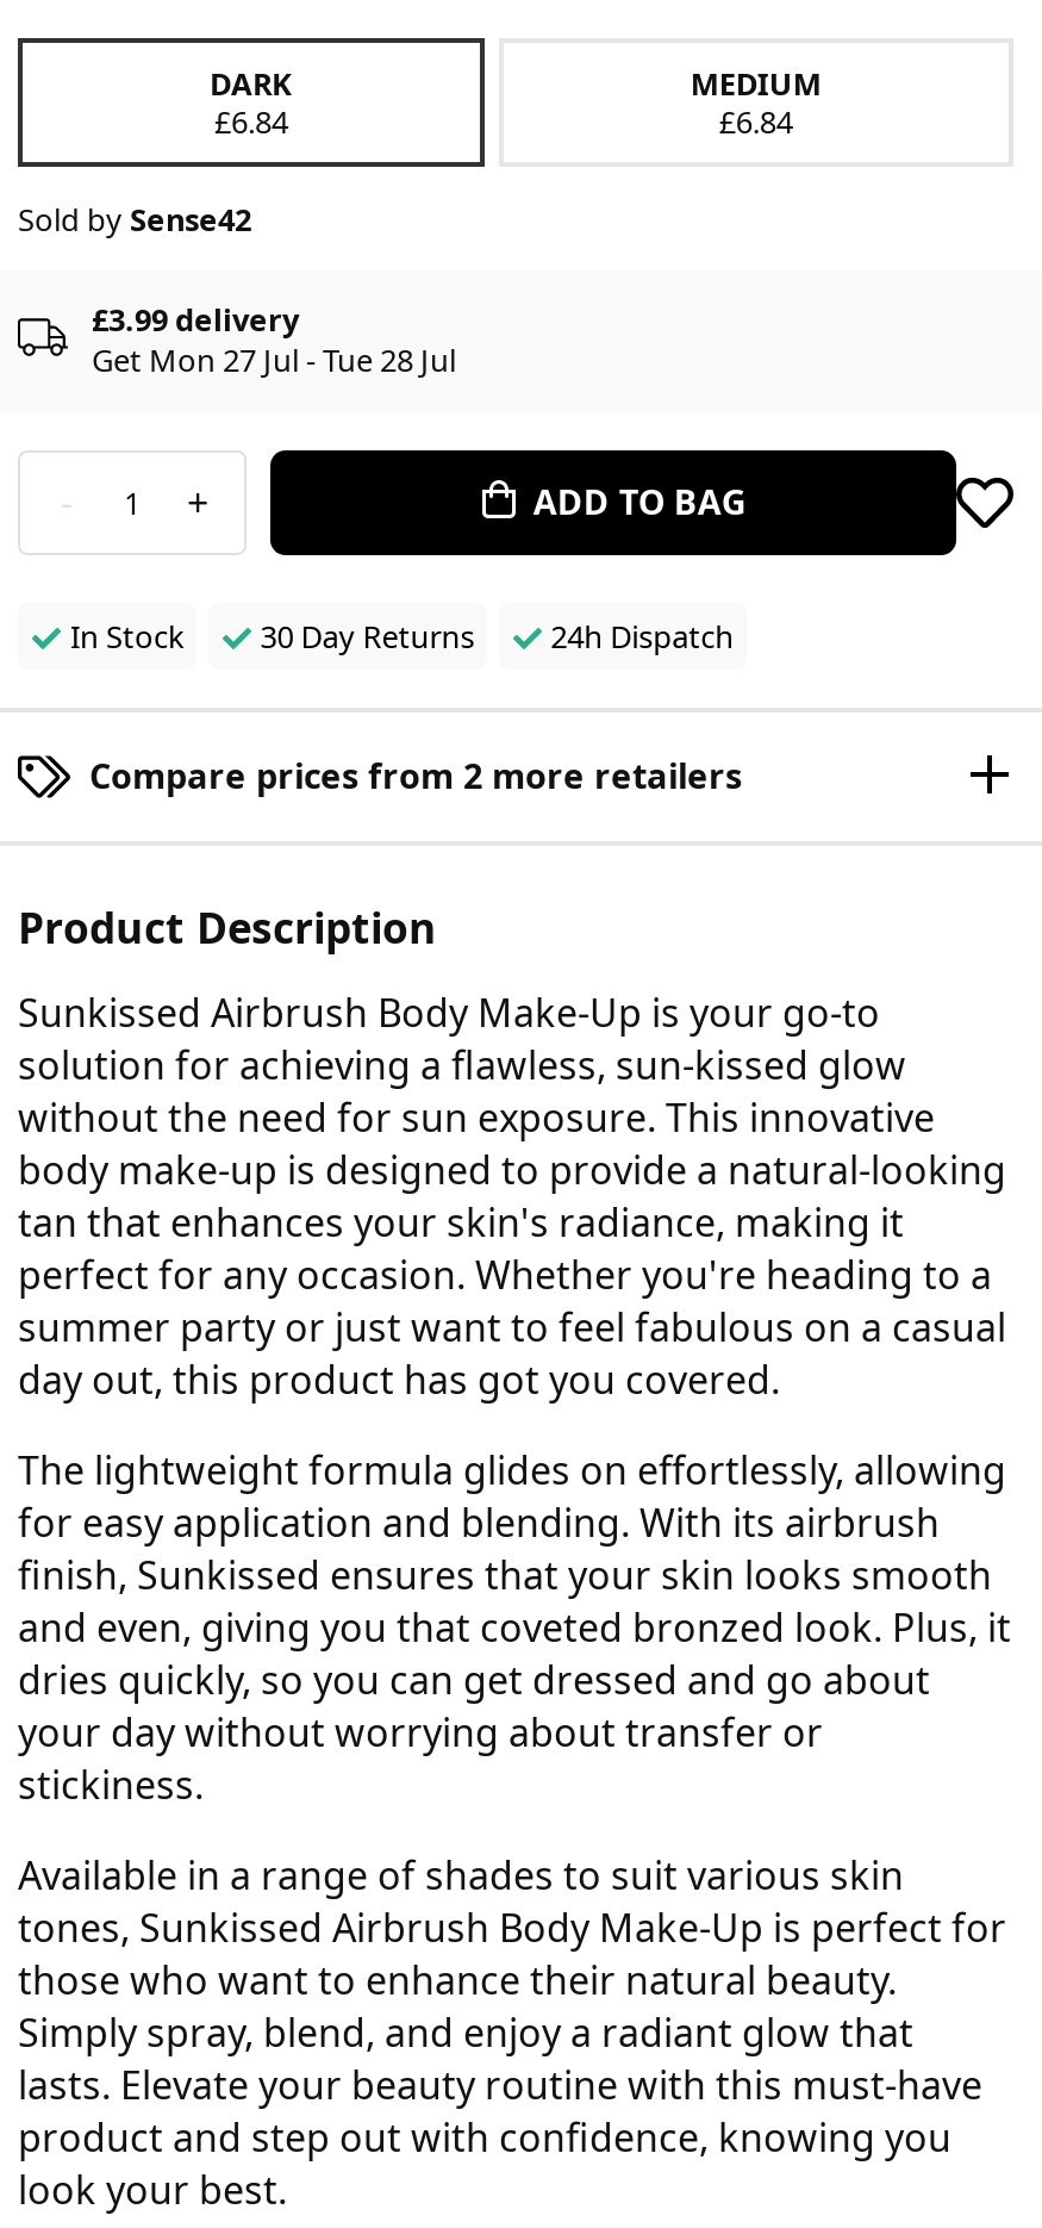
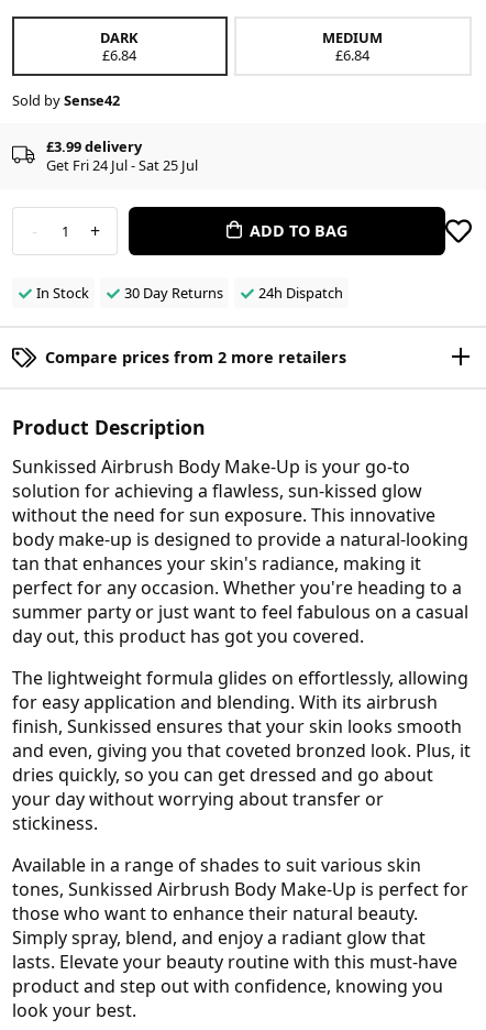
[92,338,456,381] Get Mon 27 Jul - Tue 28 Jul -> [46,155,198,175] Get Fri 24 Jul - Sat 25 Jul

